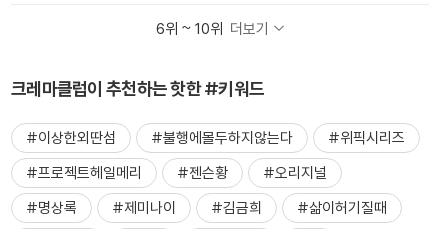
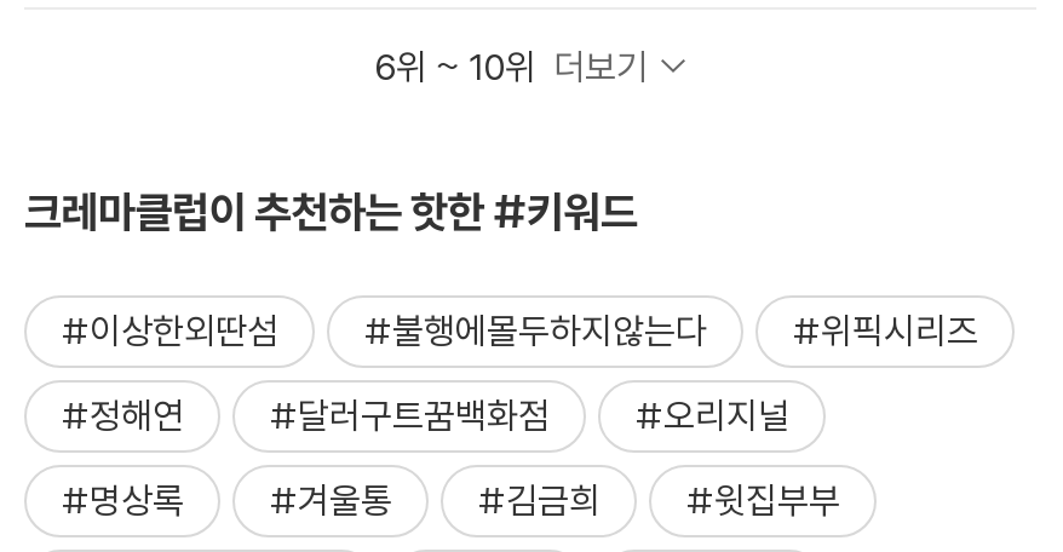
[26,163,228,182] #프로젝트헤일메리 | #젠슨황 -> [61,392,550,438] #정해연 | #달러구트꿈백화점
[112,198,176,217] #제미나이 -> [269,476,392,522] #겨울통
[297,198,387,217] #삶이허기질때 -> [685,476,840,522] #윗집부부

